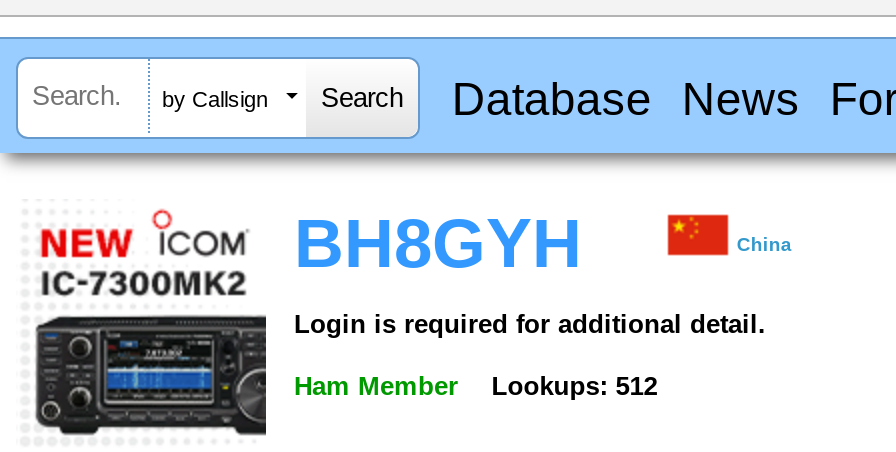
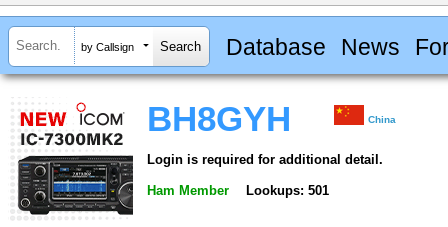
[294,371,658,401] Ham Member Lookups: 512 -> [147,183,329,198] Ham Member Lookups: 501

